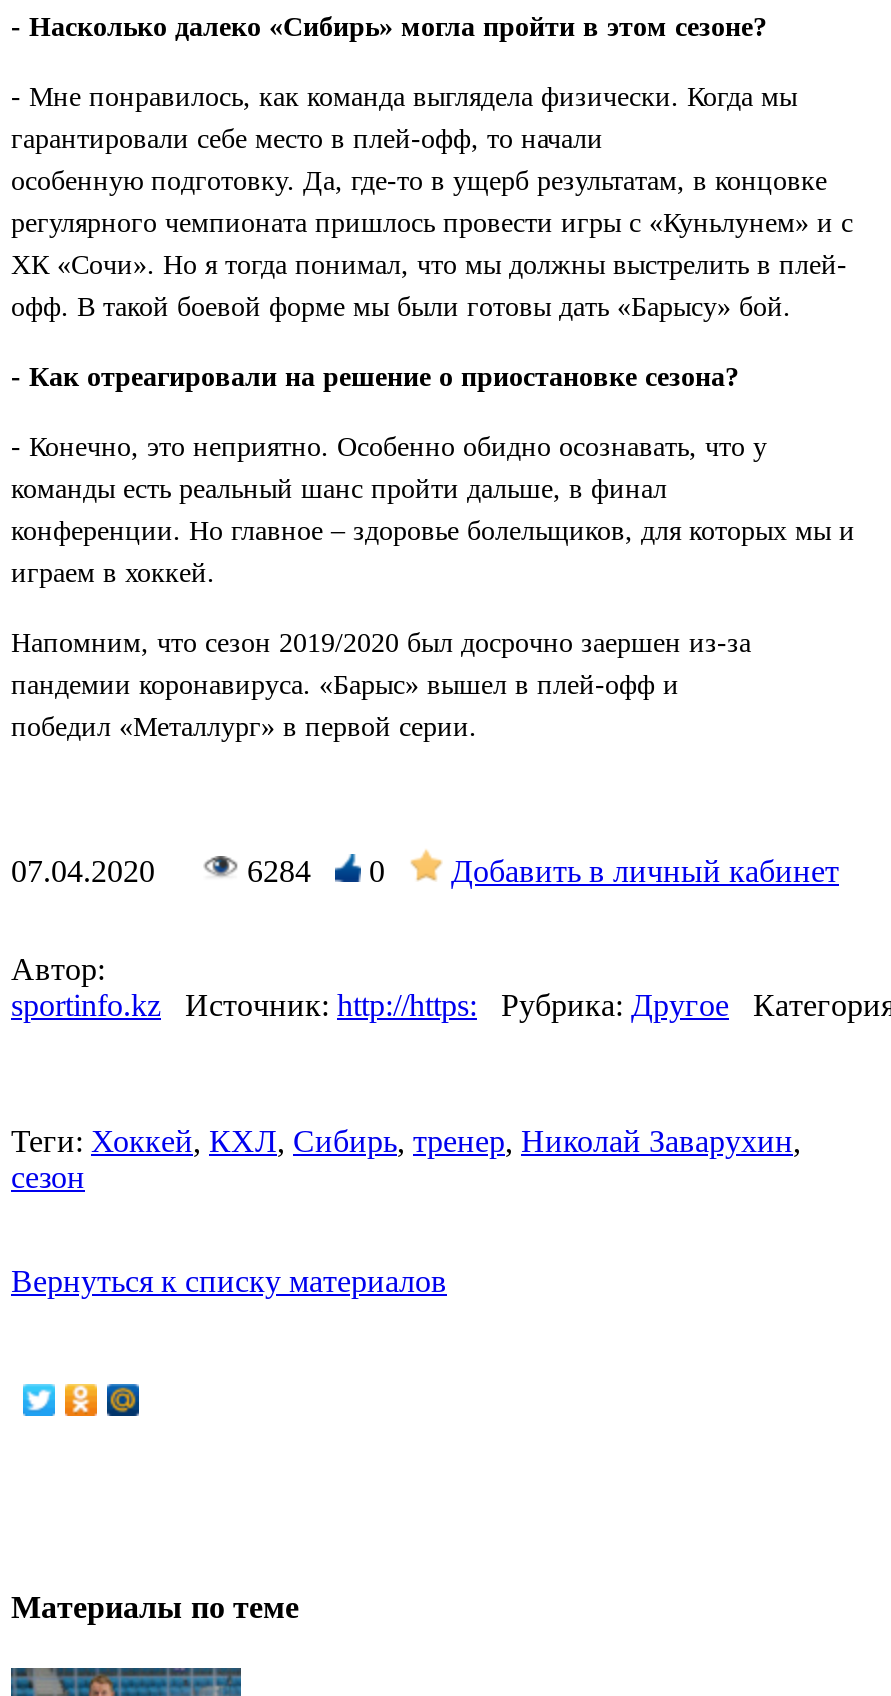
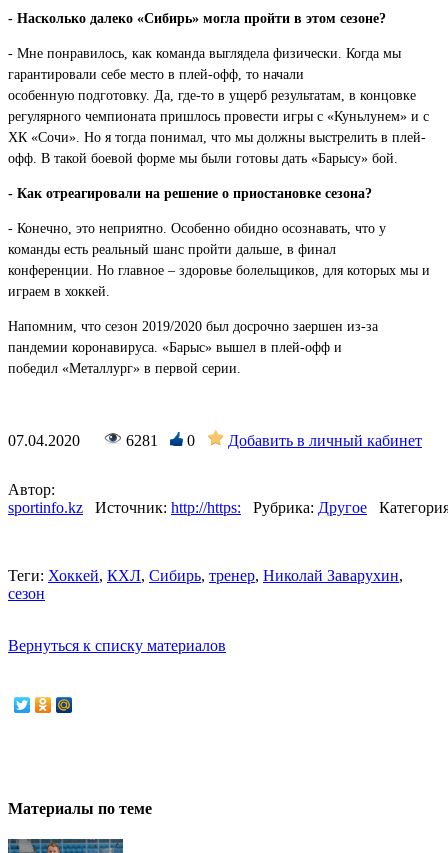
[247,854,839,888] 6284 0 Добавить в личный кабинет -> [126,432,422,449] 6281 0 Добавить в личный кабинет

